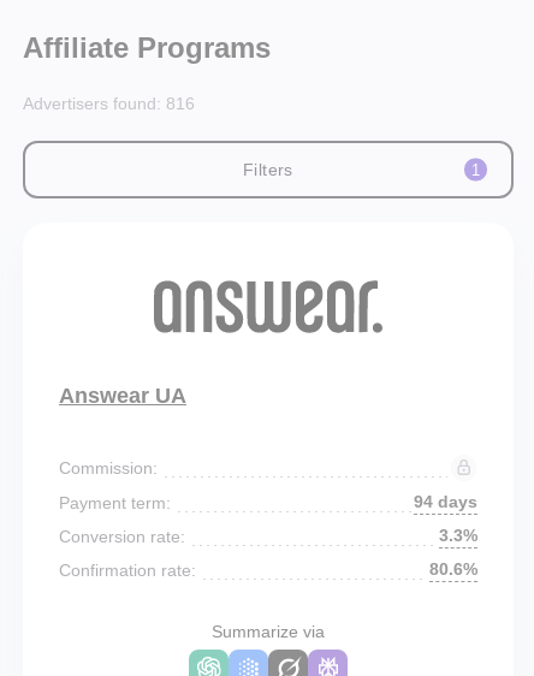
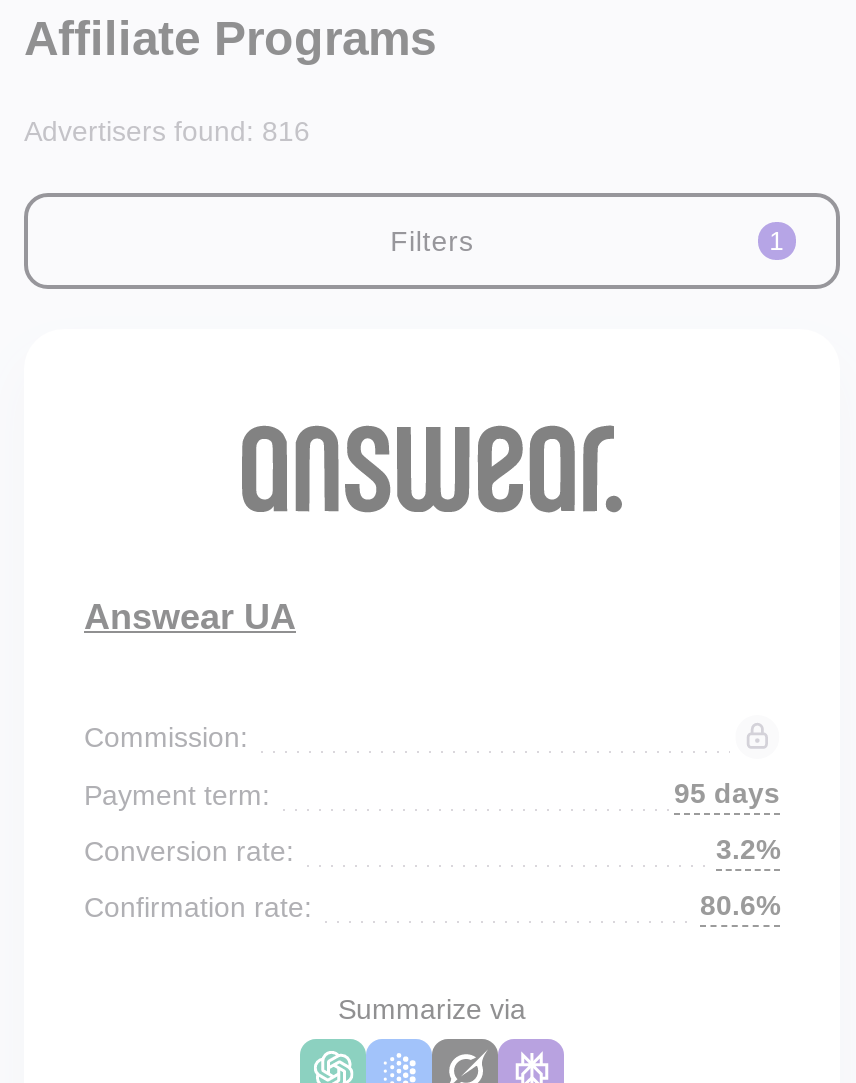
[414,492,477,511] 94 days -> [674,777,780,809] 95 days
[439,526,477,545] 3.3% -> [716,833,780,865] 3.2%

